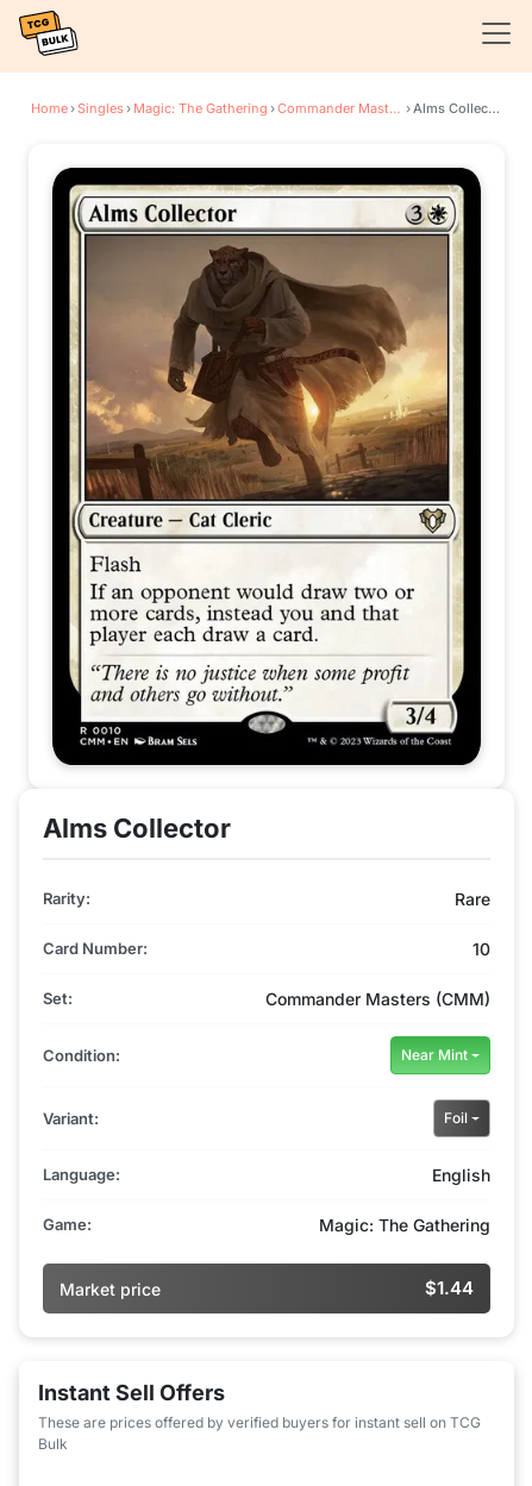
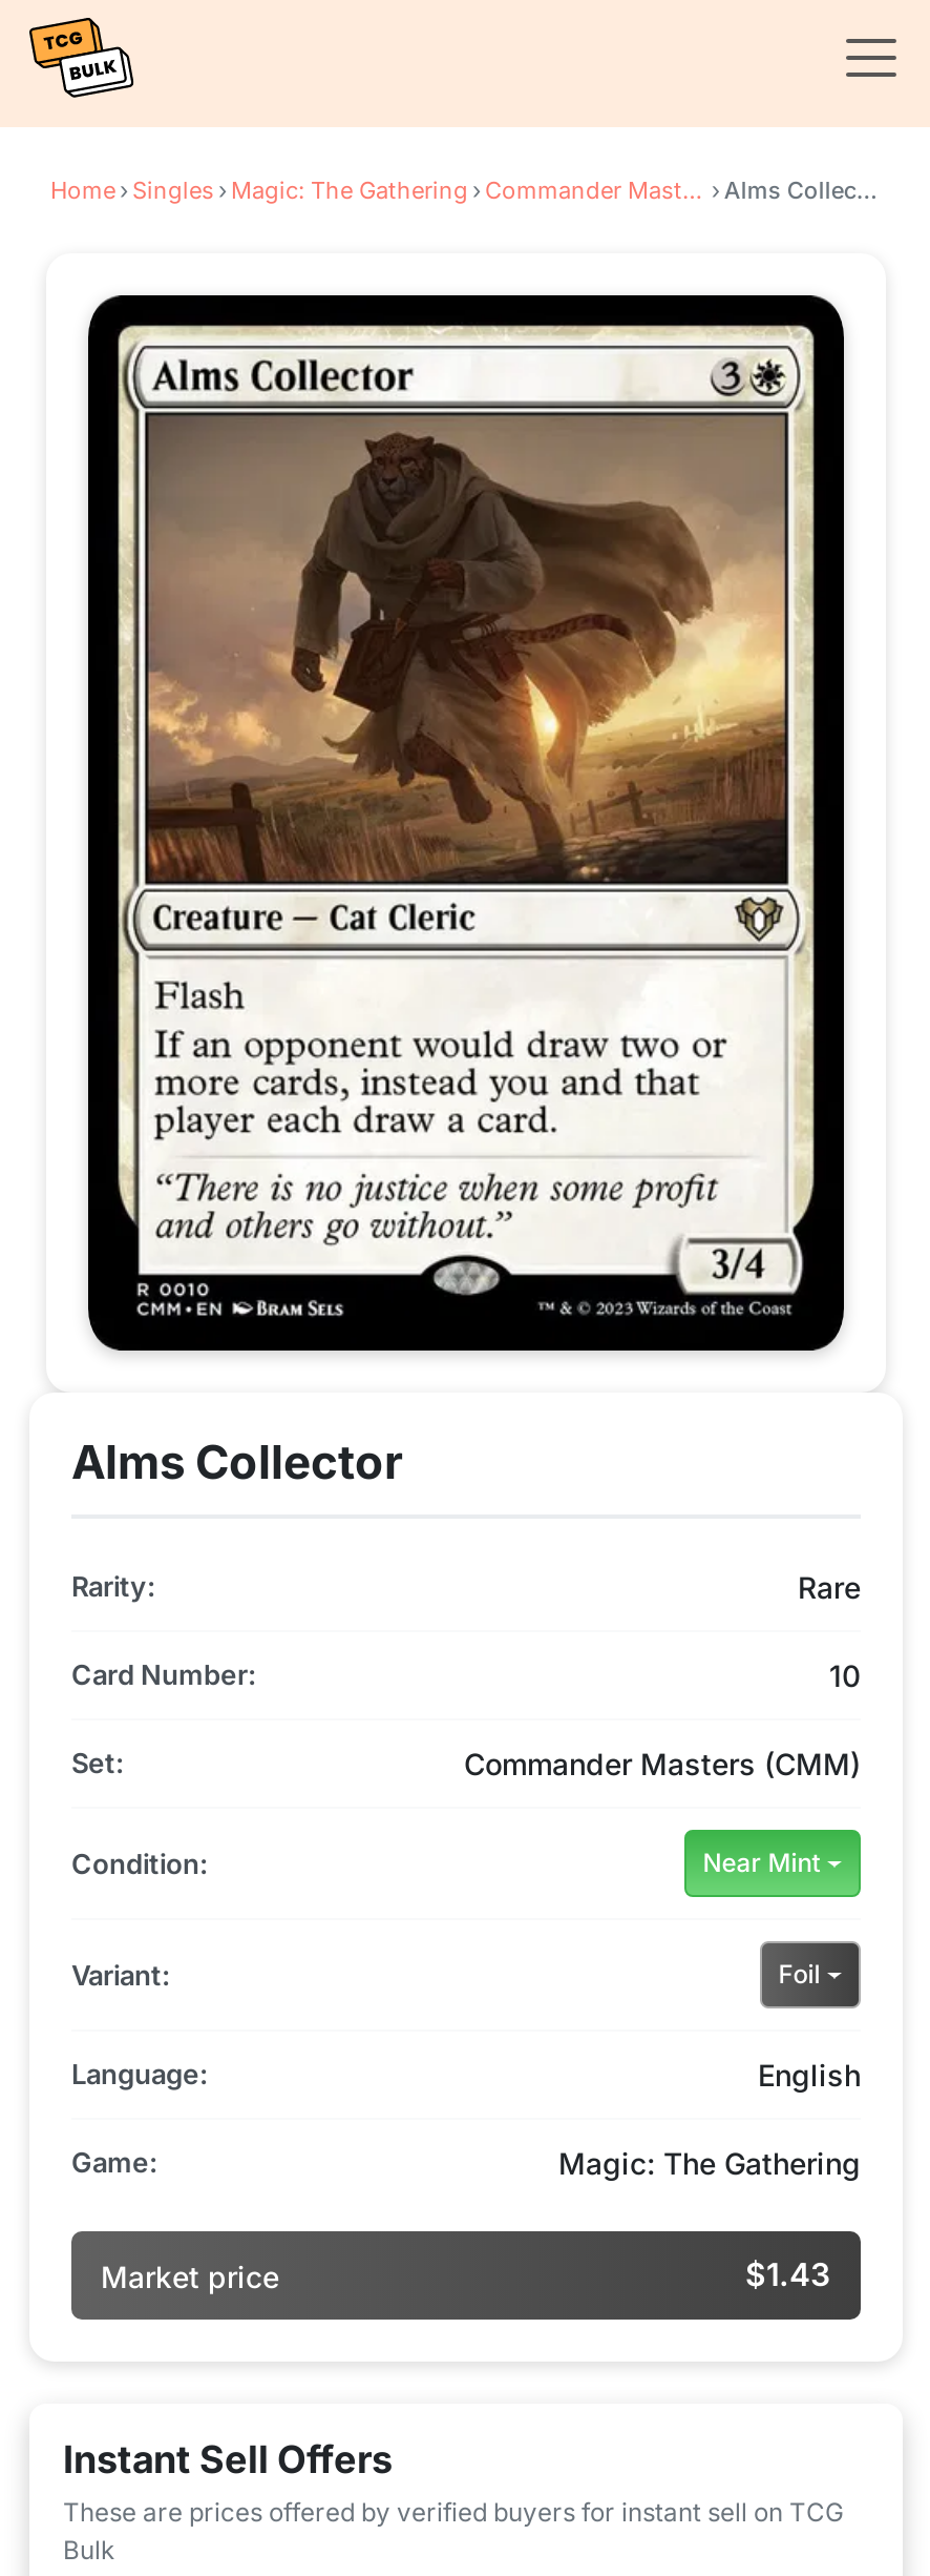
[425,1277,474,1300] $1.44 -> [745,2255,831,2295] $1.43

